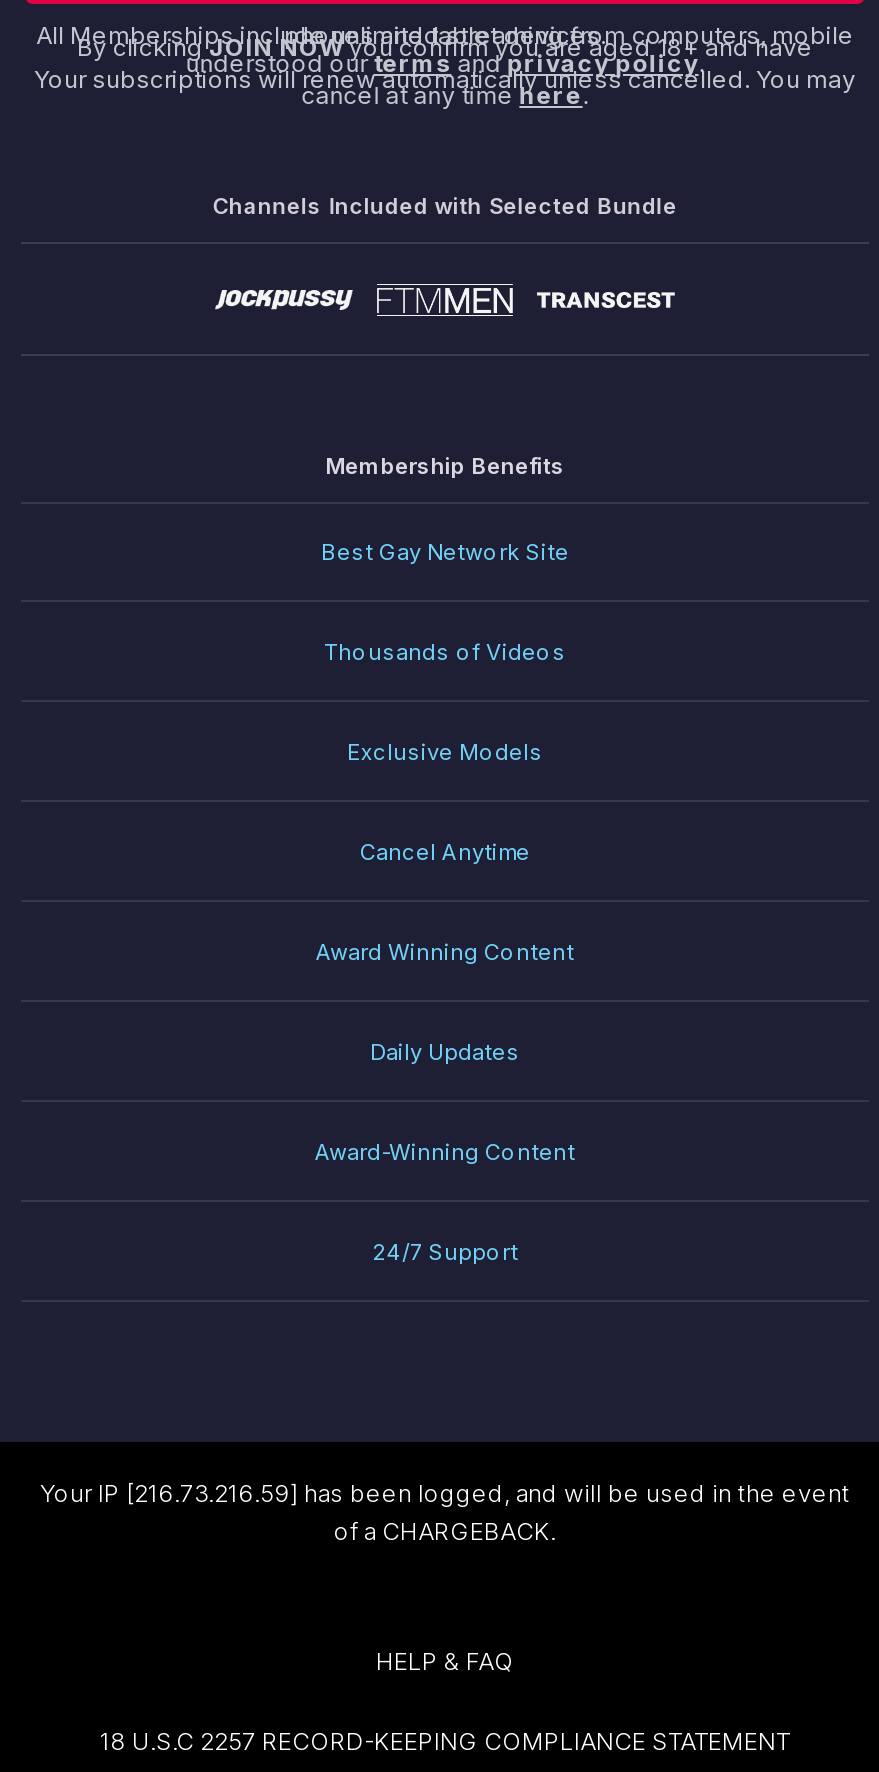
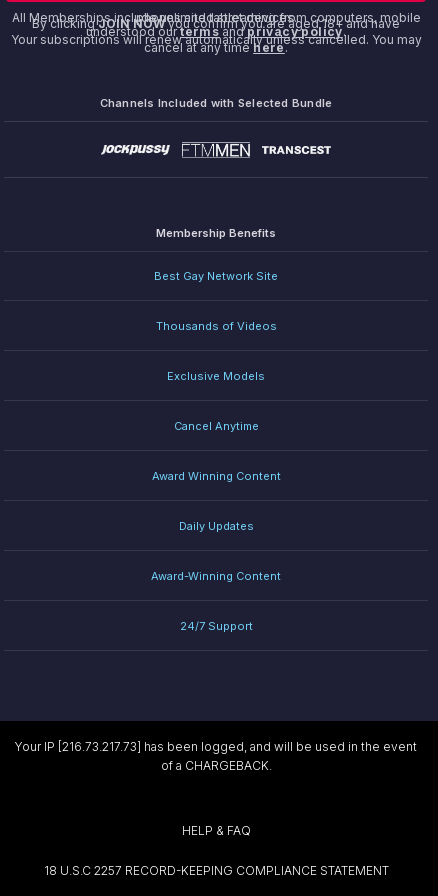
[40,1479,850,1509] Your IP [216.73.216.59] has been logged, and will be used in the event -> [15,739,417,754] Your IP [216.73.217.73] has been logged, and will be used in the event

